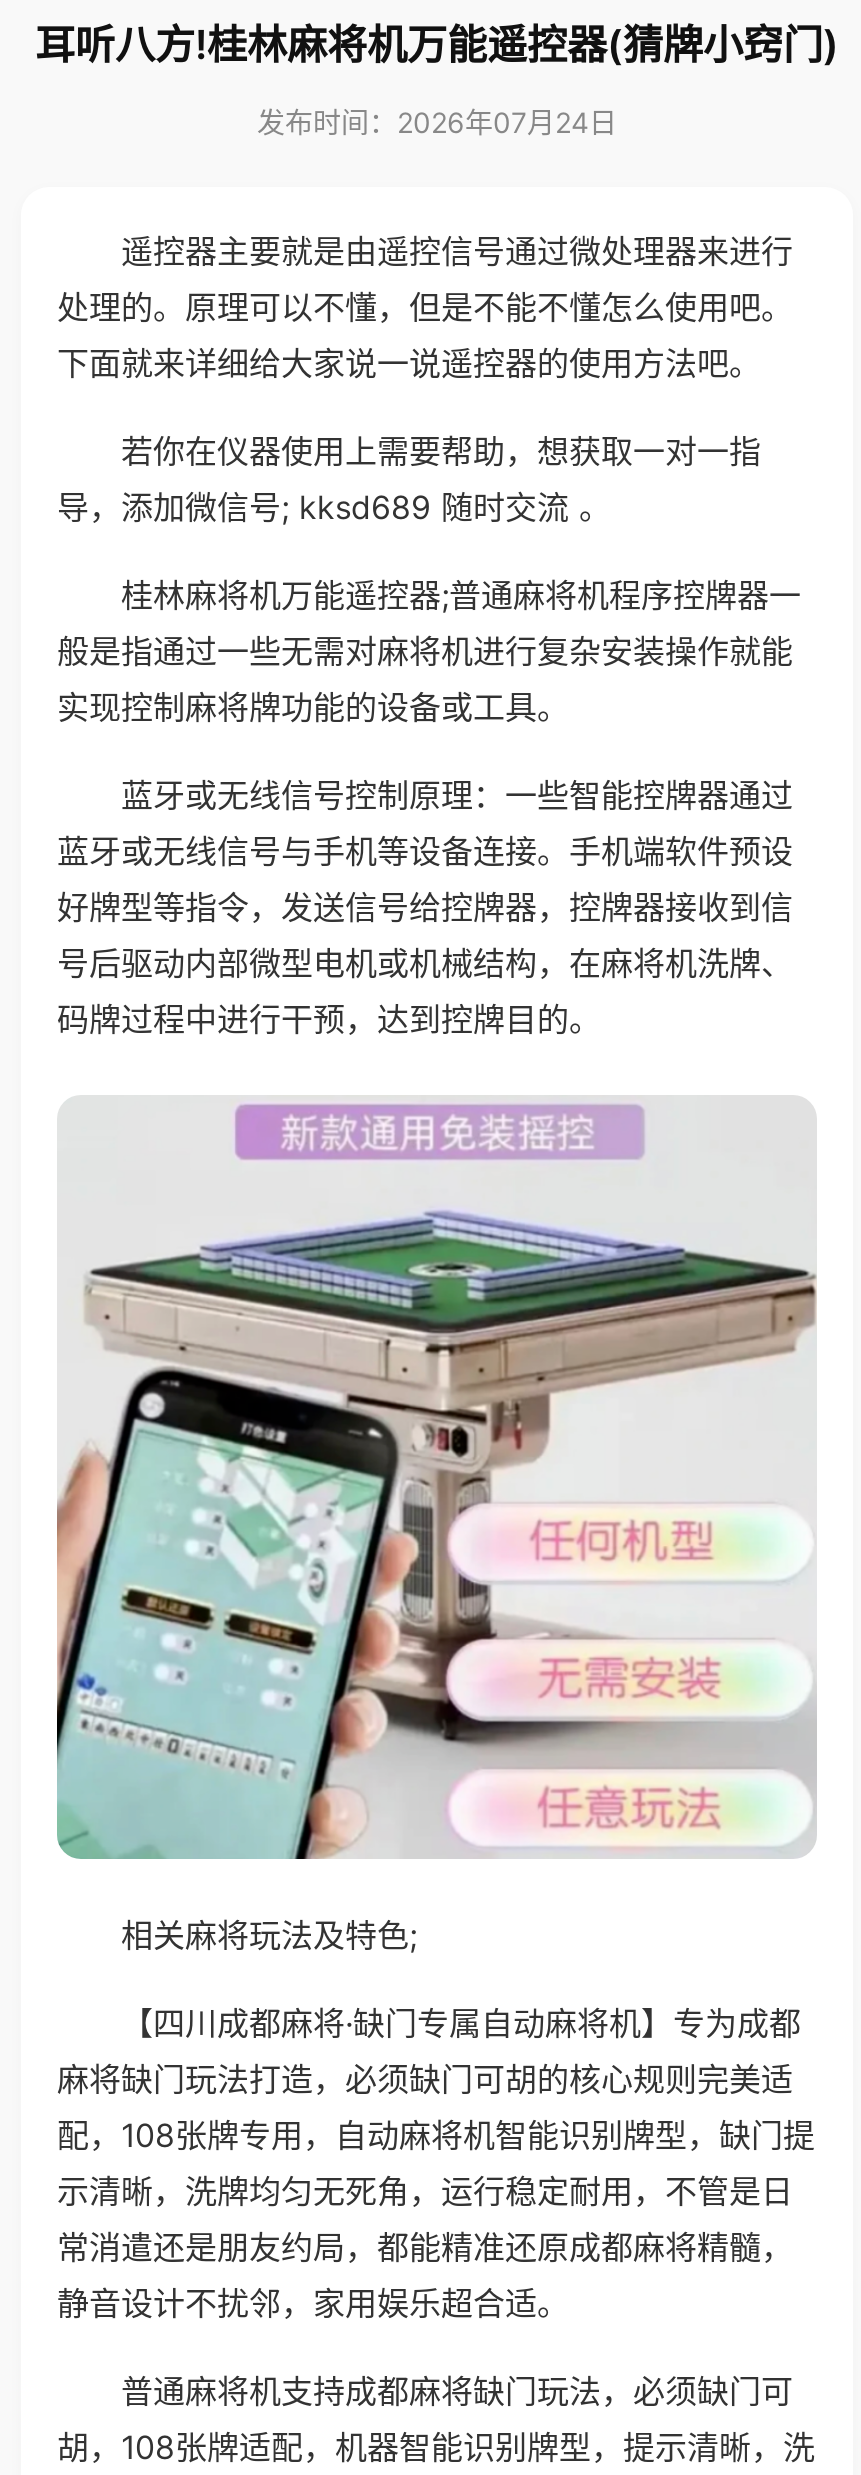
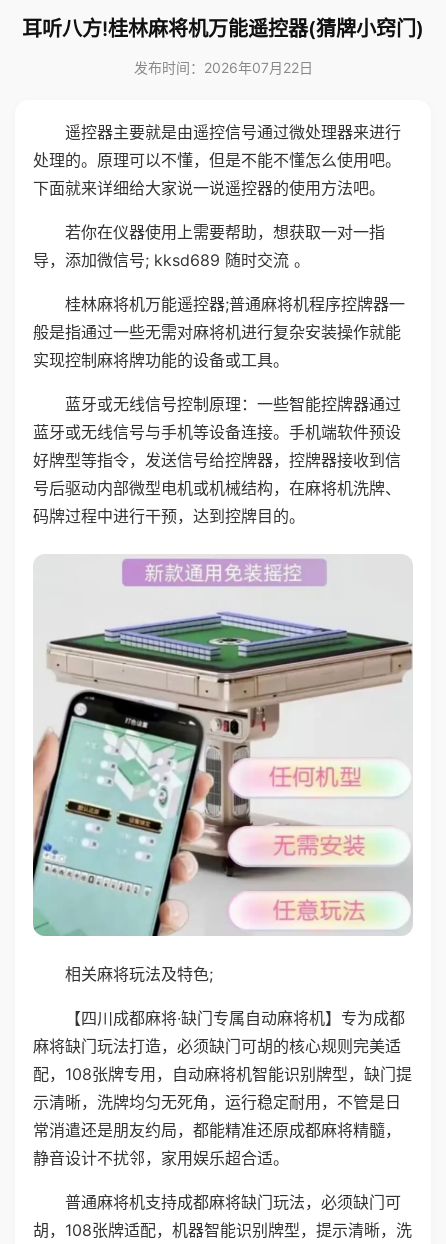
[257,105,617,139] 发布时间：2026年07月24日 -> [133,59,312,76] 发布时间：2026年07月22日

